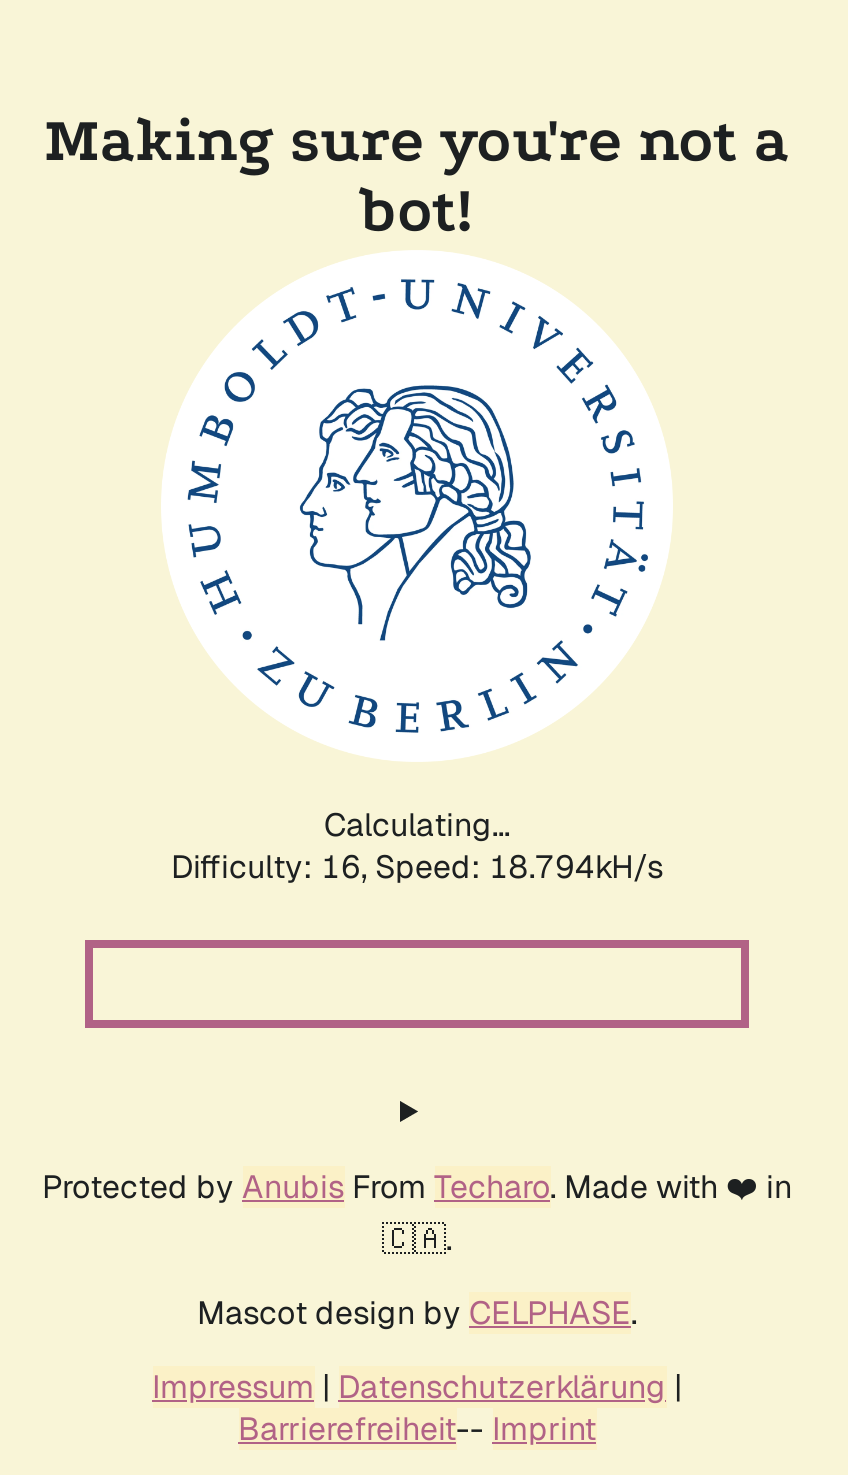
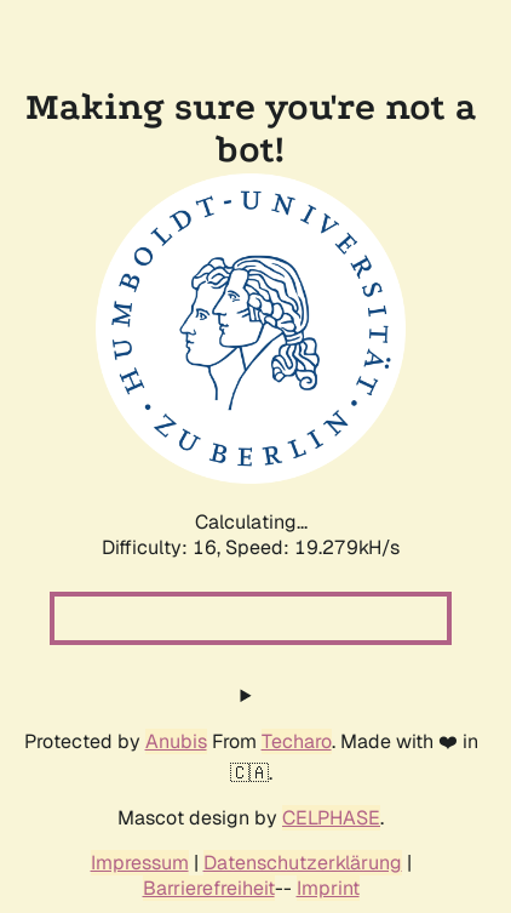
[171,846,663,888] Difficulty: 16, Speed: 18.794kH/s -> [102,535,400,560] Difficulty: 16, Speed: 19.279kH/s

